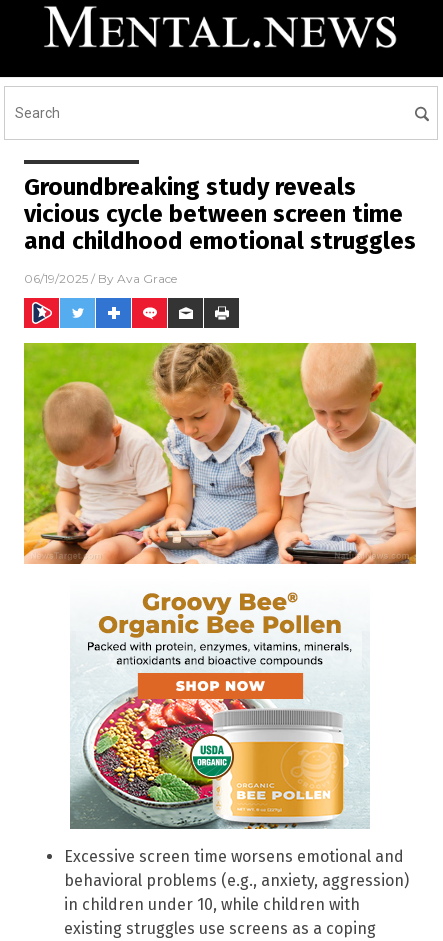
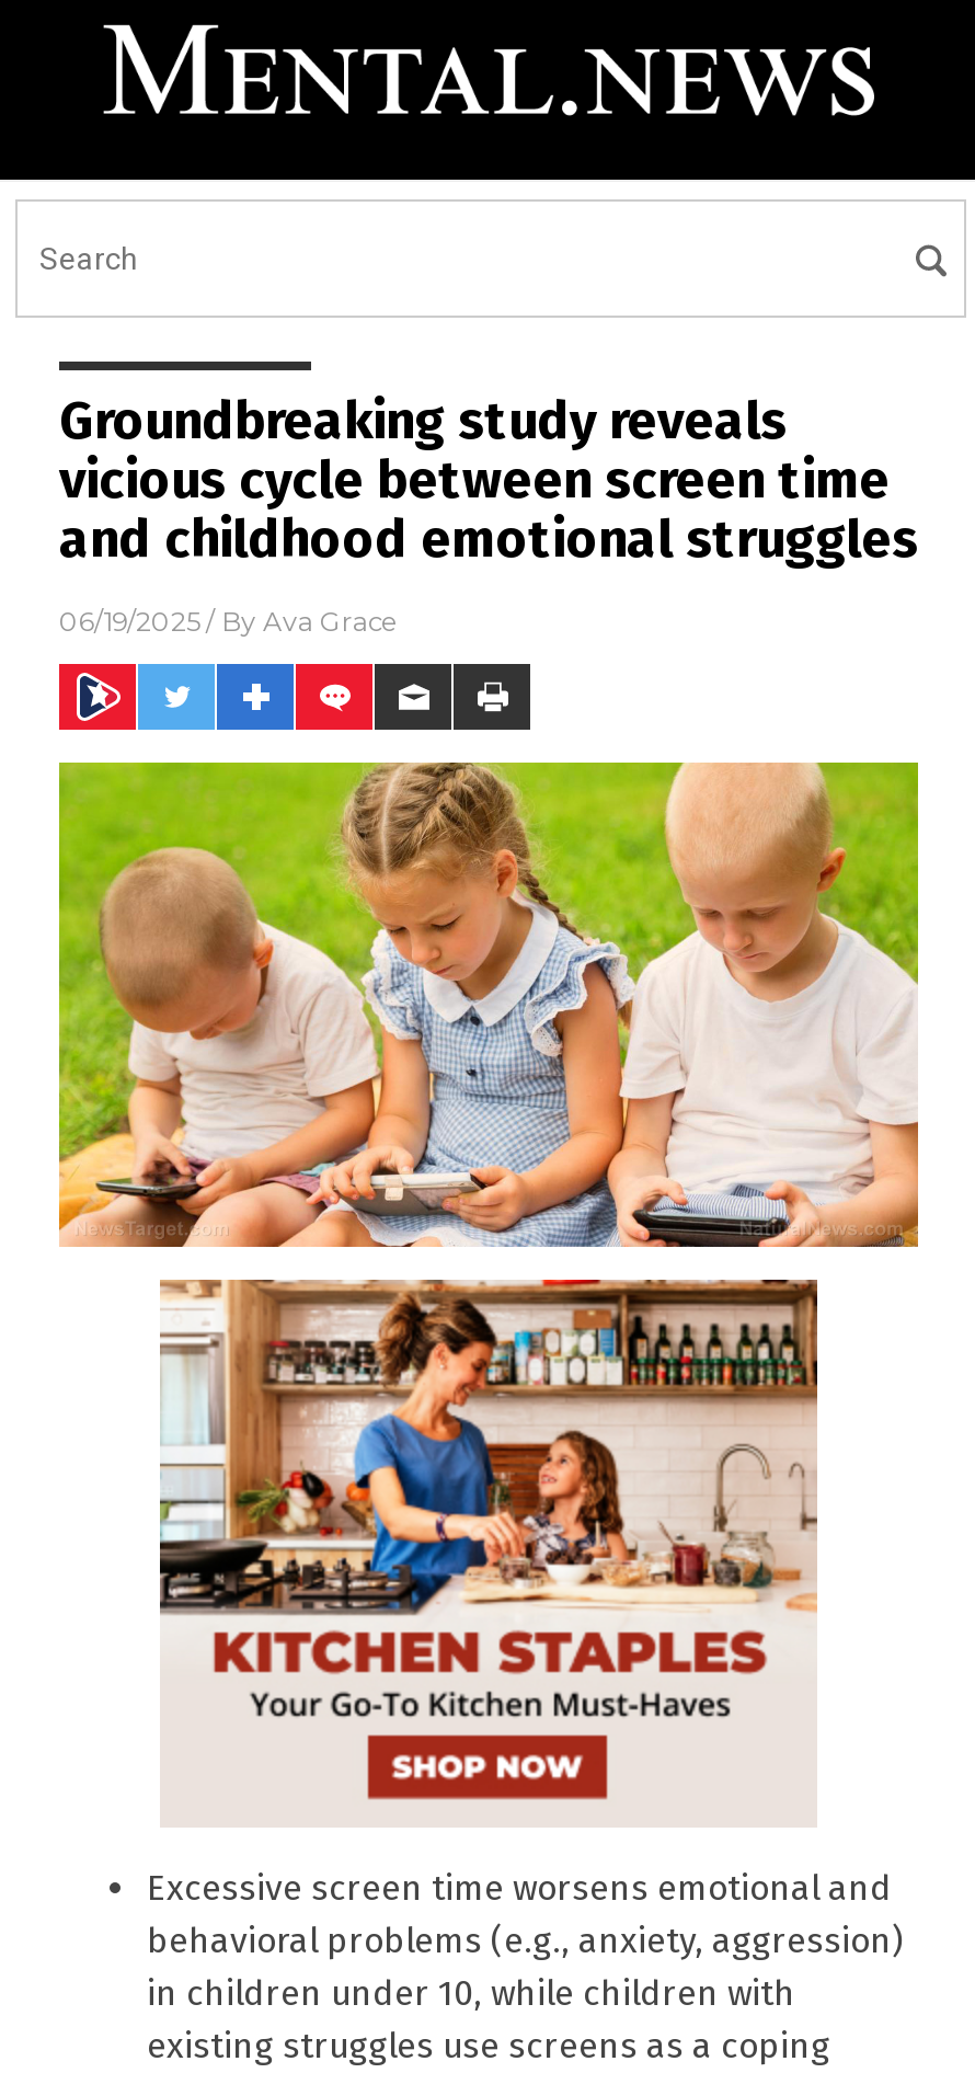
[69,579,370,830] [image] -> [158,1278,819,1828] [image]

